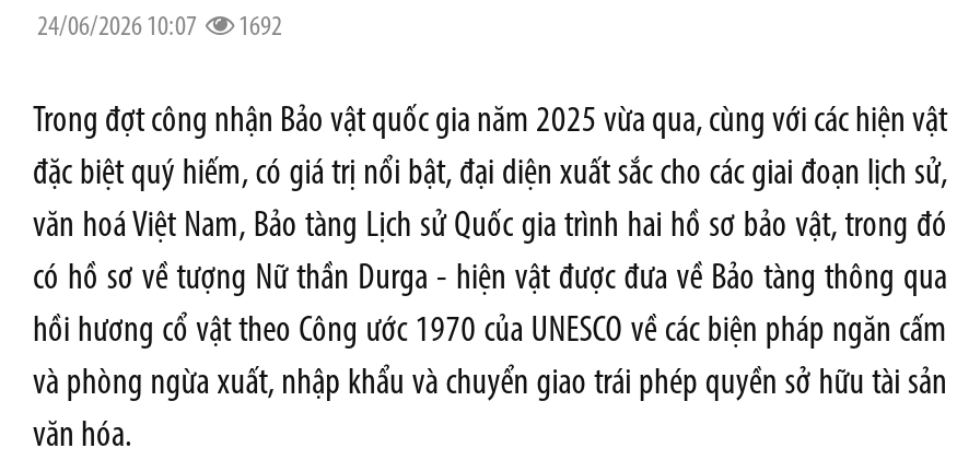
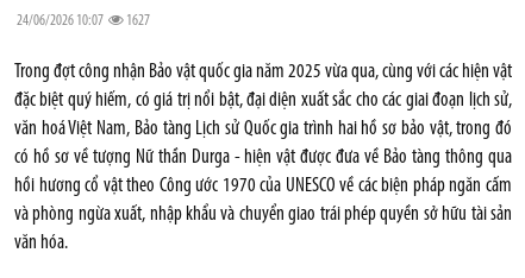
[37,14,282,42] 24/06/2026 10:07 1692 -> [17,13,150,29] 24/06/2026 10:07 1627

